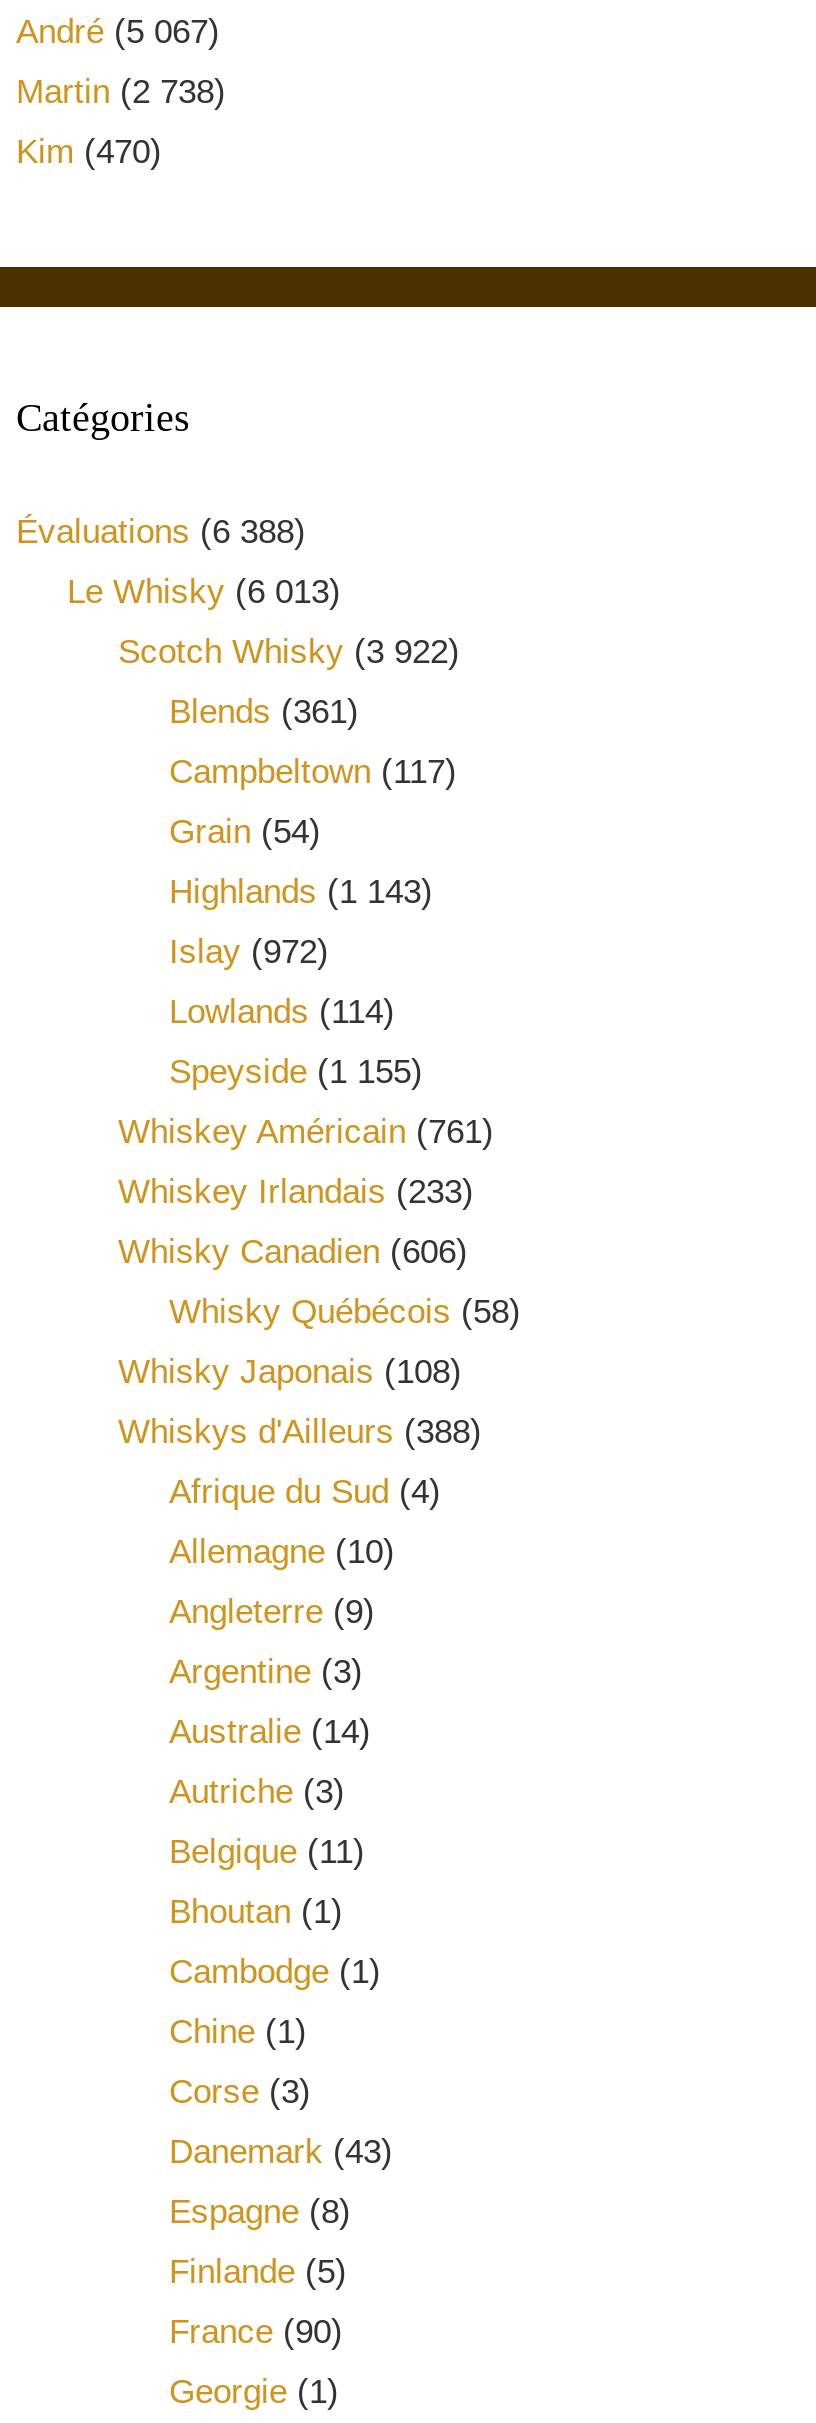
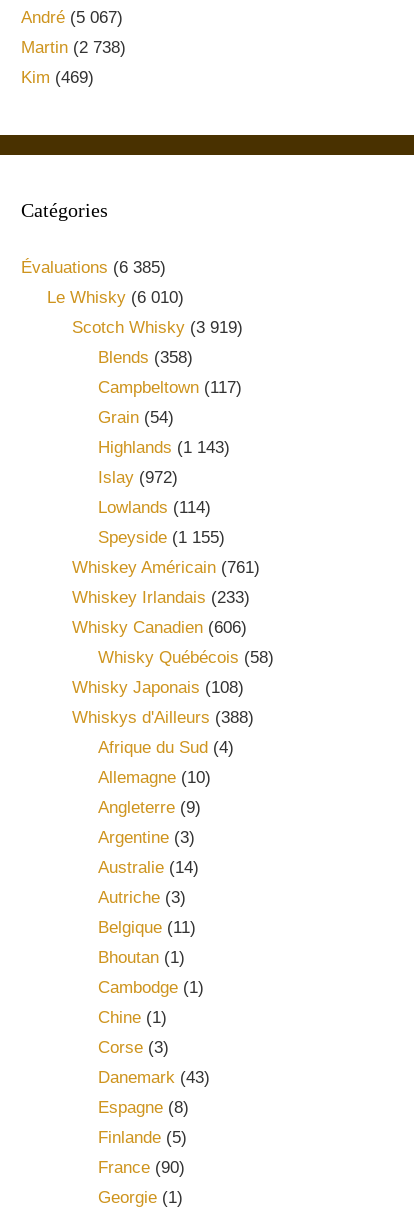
[16,134,162,172] Kim (470) -> [21,68,94,87] Kim (469)
[16,514,306,552] Évaluations (6 388) -> [21,258,166,277] Évaluations (6 385)
[67,574,341,612] Le Whisky (6 013) -> [46,288,183,307] Le Whisky (6 010)
[118,634,460,672] Scotch Whisky (3 922) -> [72,318,243,337] Scotch Whisky (3 919)
[169,694,359,732] Blends (361) -> [97,348,192,367] Blends (358)

